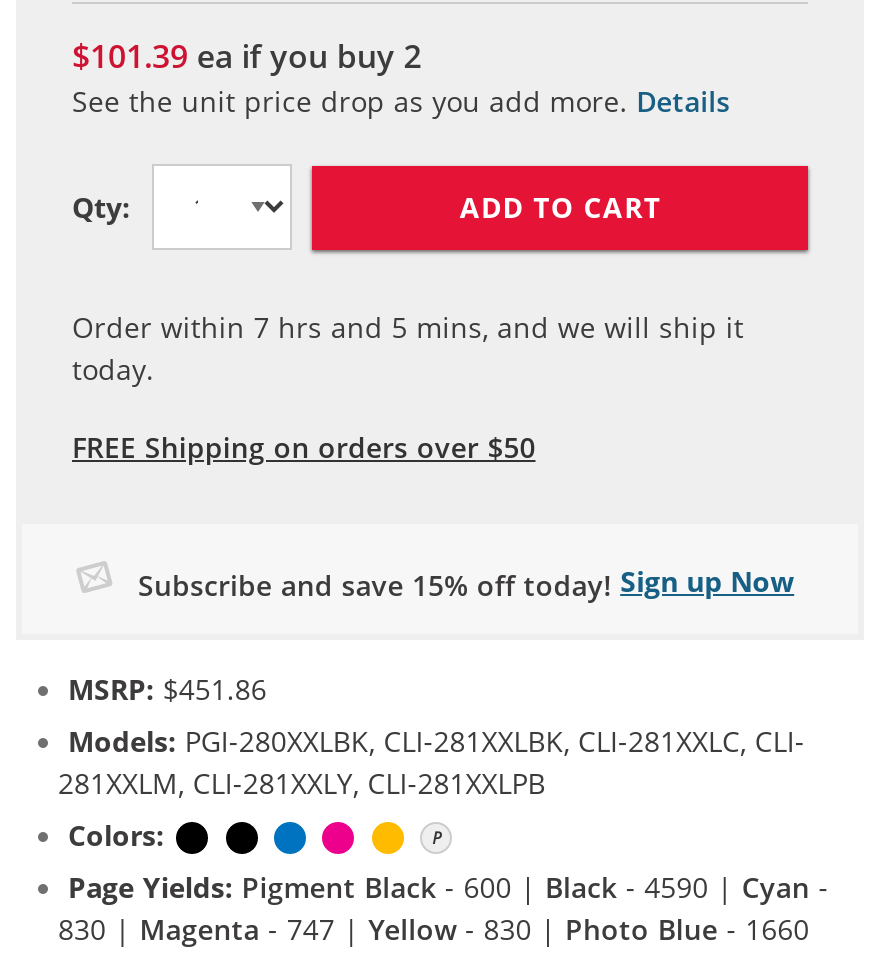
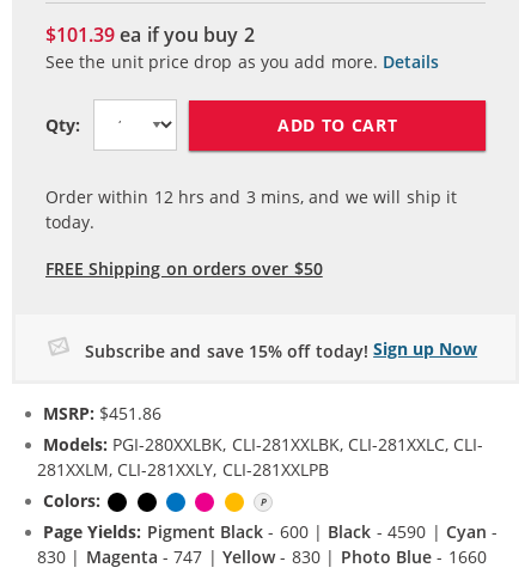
[72,308,744,346] Order within 7 hrs and 5 mins, and we will ship it -> [45,186,457,208] Order within 12 hrs and 3 mins, and we will ship it

